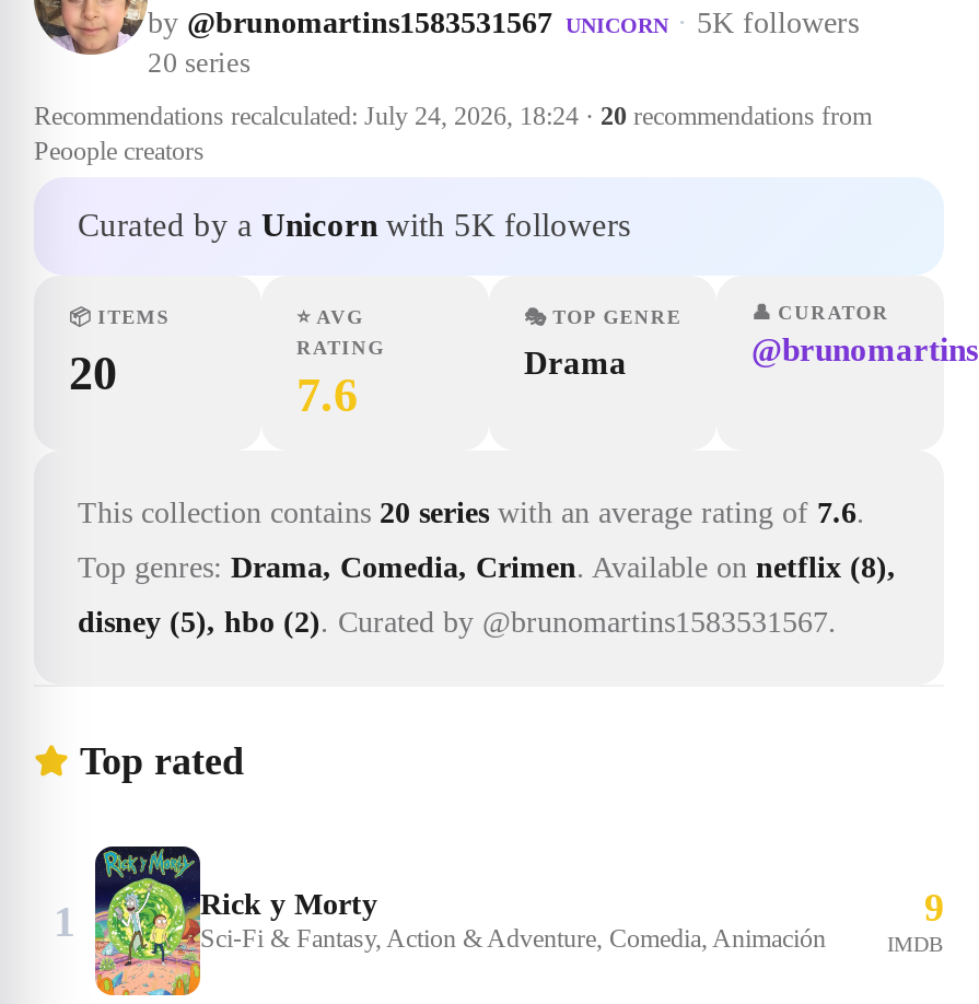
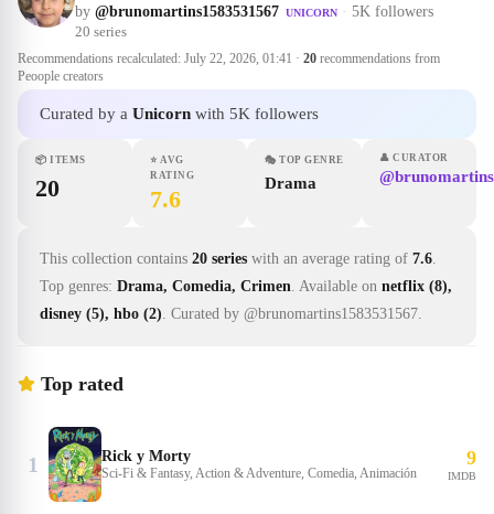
[34,101,872,131] Recommendations recalculated: July 24, 2026, 18:24 · 20 recommendations from -> [18,51,440,66] Recommendations recalculated: July 22, 2026, 01:41 · 20 recommendations from

